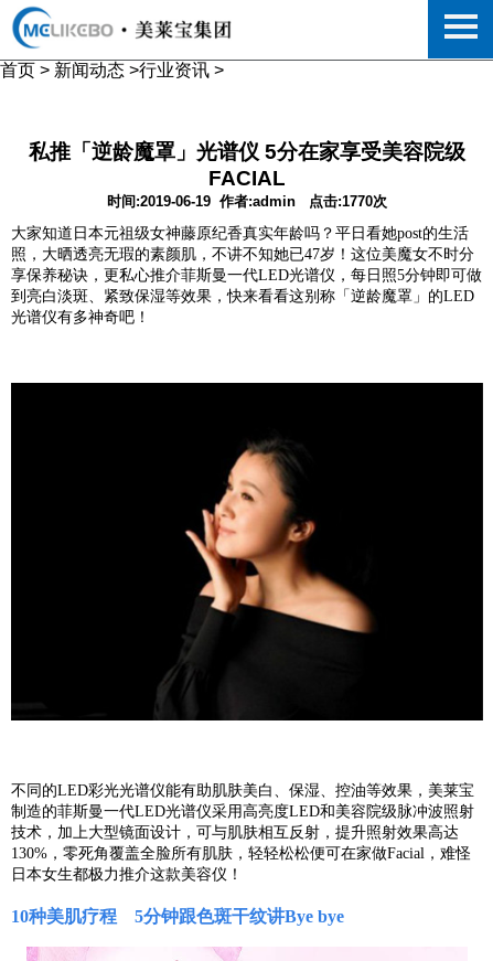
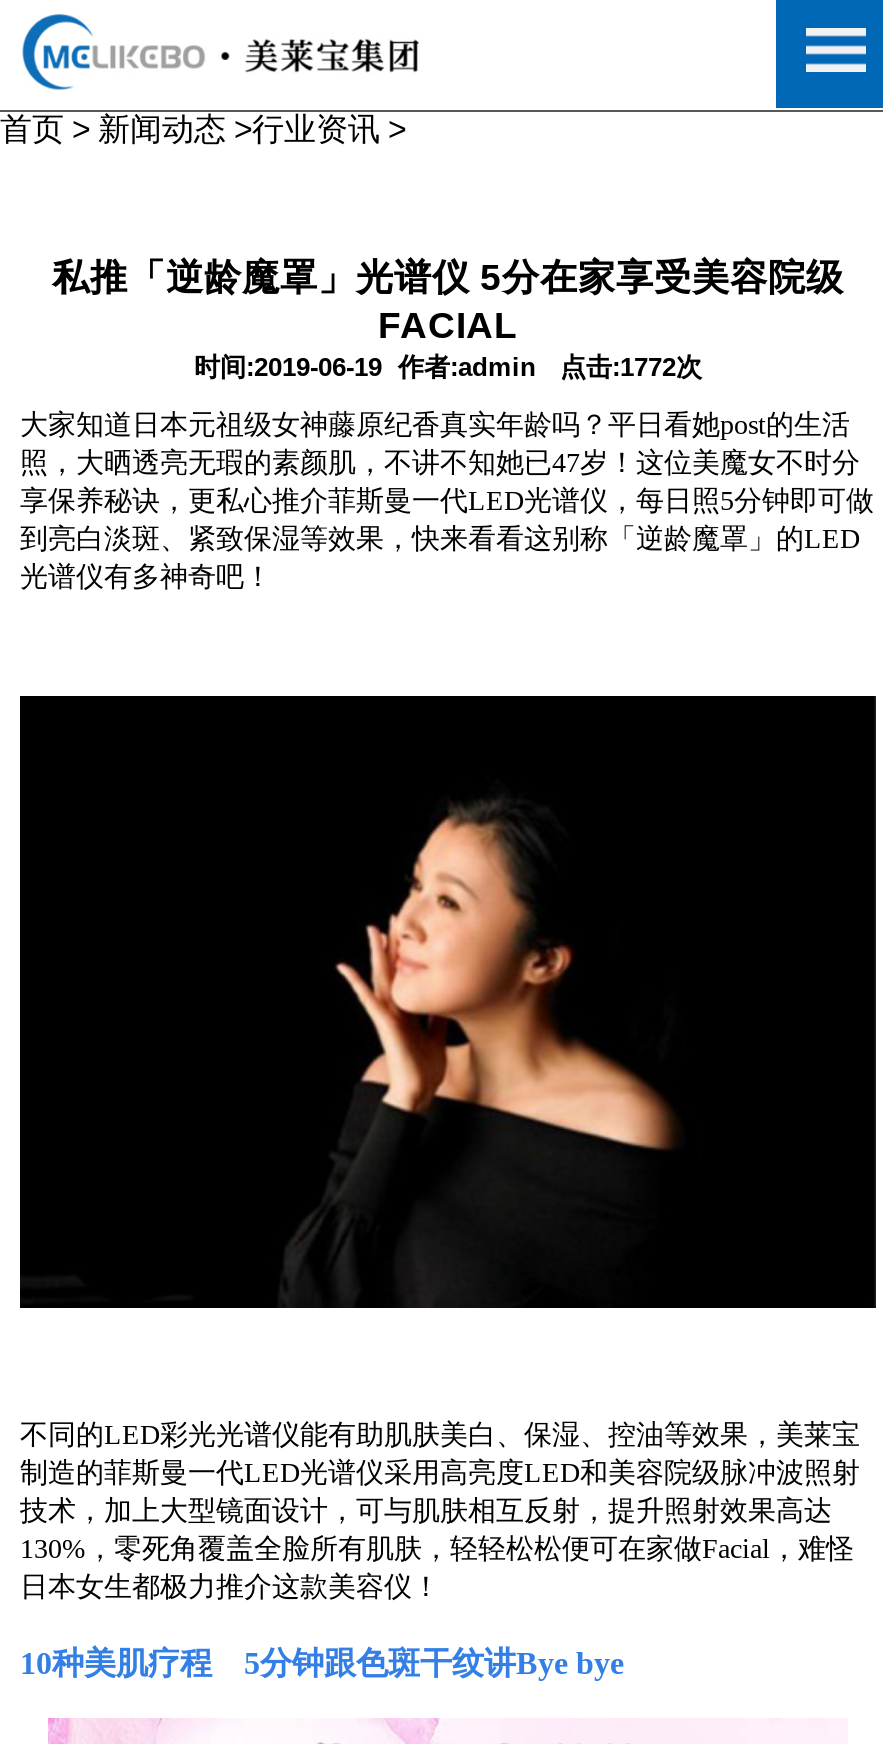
[107,193,387,210] 时间:2019-06-19 作者:admin 点击:1770次 -> [194,352,702,382] 时间:2019-06-19 作者:admin 点击:1772次

